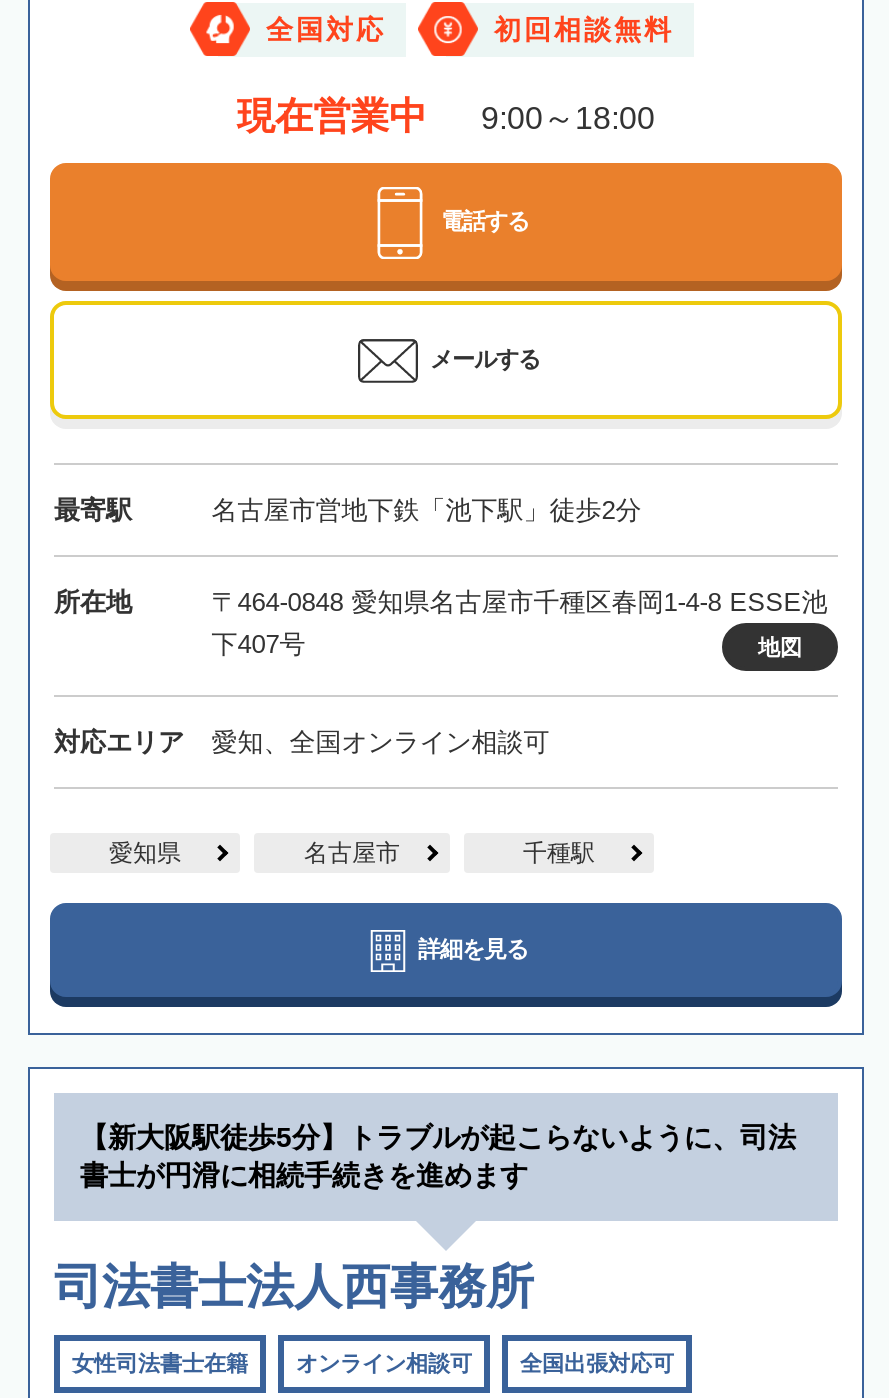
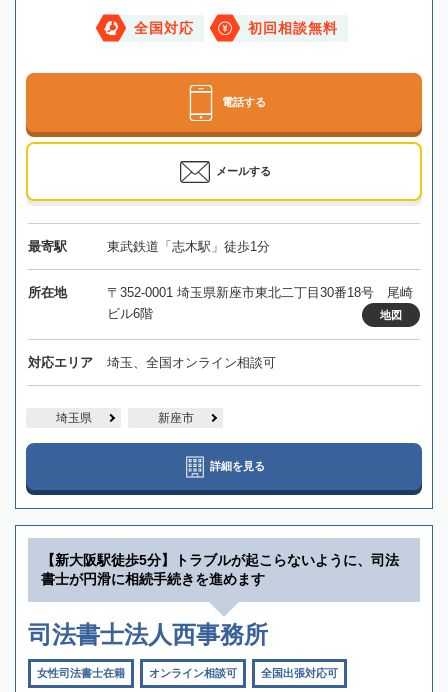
[237,94,655,136] 現在営業中 | 9:00～18:00 -> none
[211,494,641,524] 名古屋市営地下鉄「池下駅」徒歩2分 -> [107,239,270,254] 東武鉄道「志木駅」徒歩1分
[211,586,827,658] 〒464-0848 愛知県名古屋市千種区春岡1-4-8 ESSE池 | 下407号 -> [107,285,413,321] 〒352-0001 埼玉県新座市東北二丁目30番18号 尾崎 | ビル6階
[211,726,549,756] 愛知、全国オンライン相談可 -> [107,355,276,370] 埼玉、全国オンライン相談可
[109,838,595,866] 愛知県 | 名古屋市 | 千種駅 -> [55,411,193,425] 埼玉県 | 新座市

